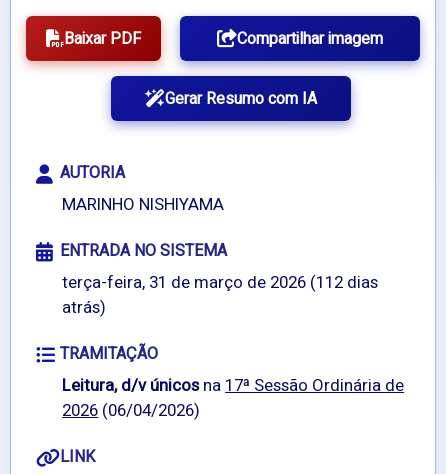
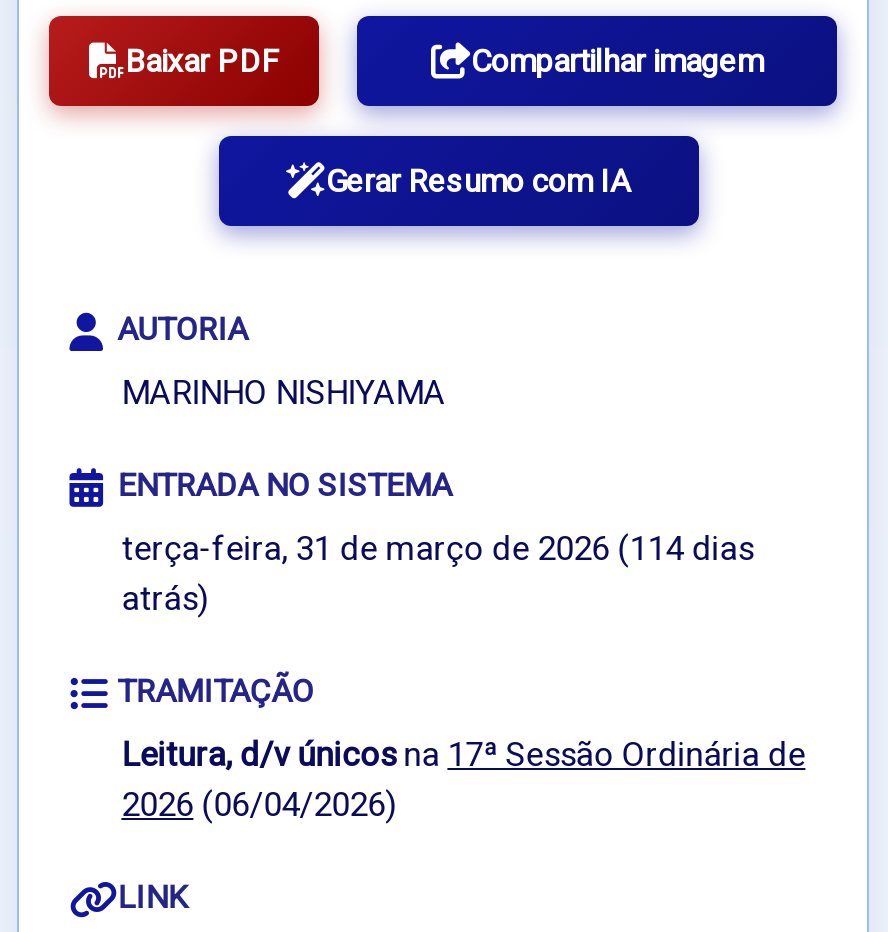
[62,270,378,295] terça-feira, 31 de março de 2026 (112 dias -> [121,525,753,575] terça-feira, 31 de março de 2026 (114 dias

